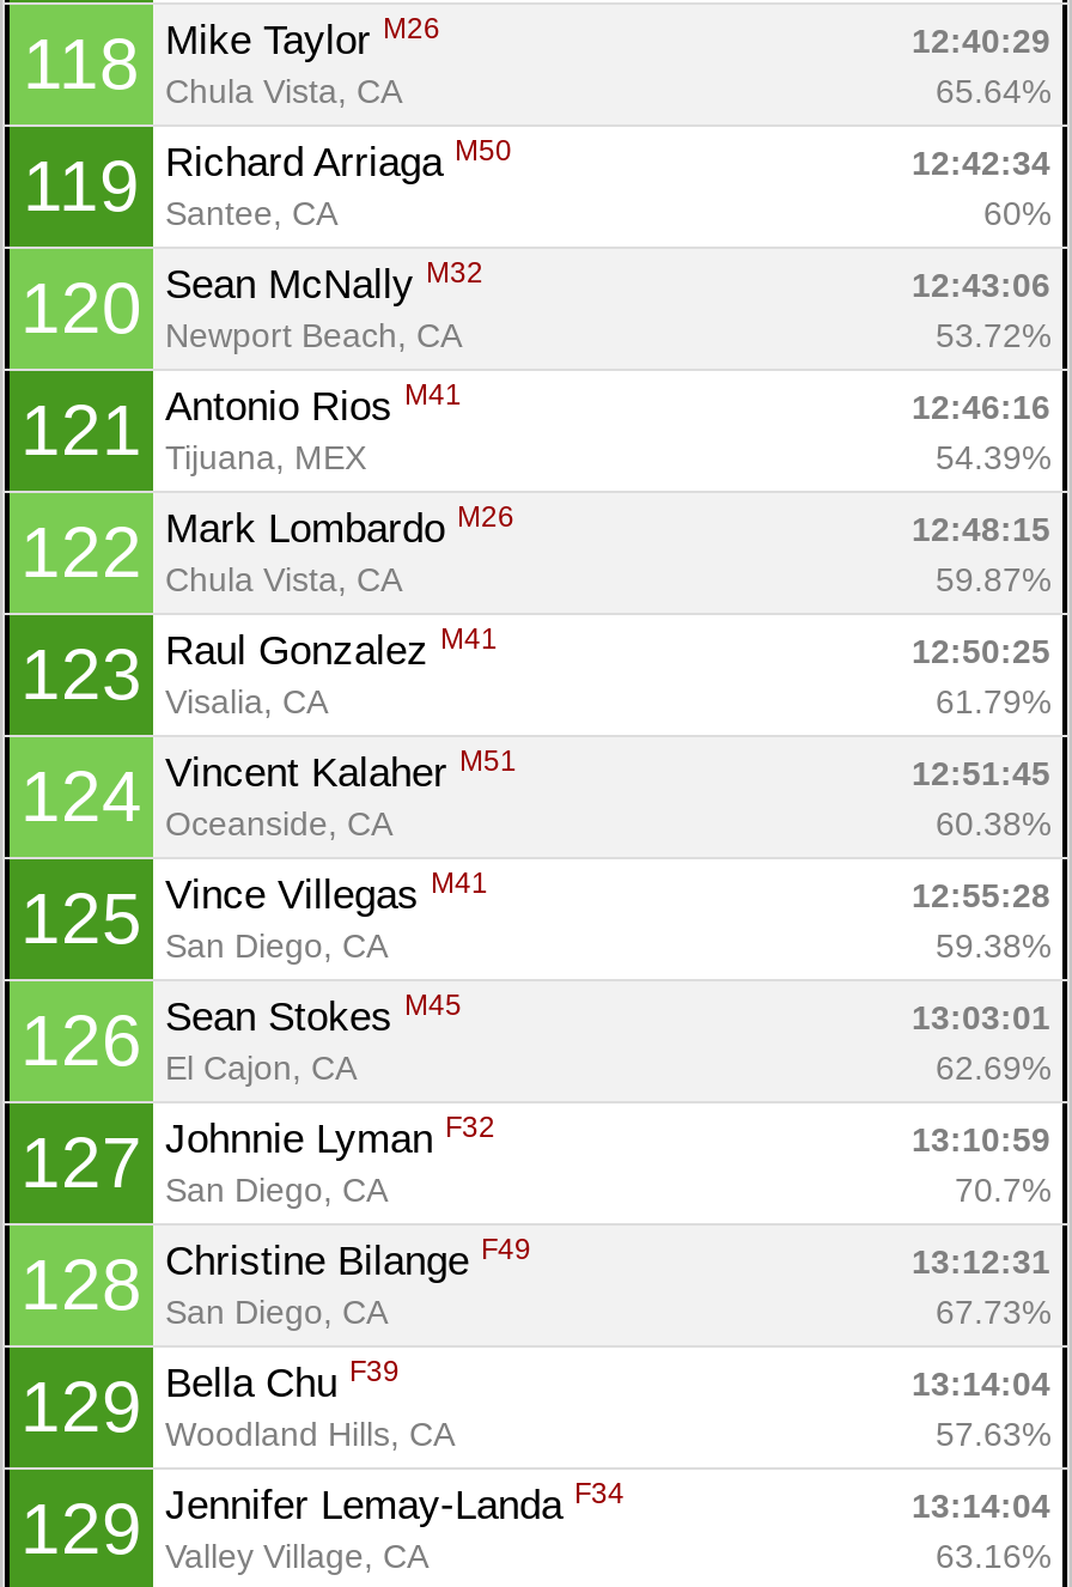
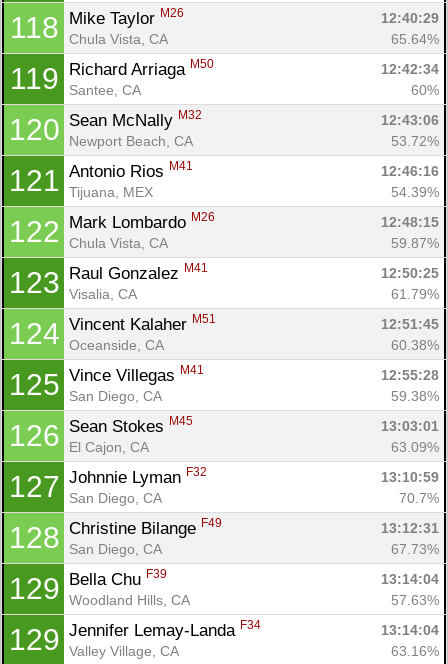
[936,1048,1050,1086] 62.69% -> [391,439,439,455] 63.09%

